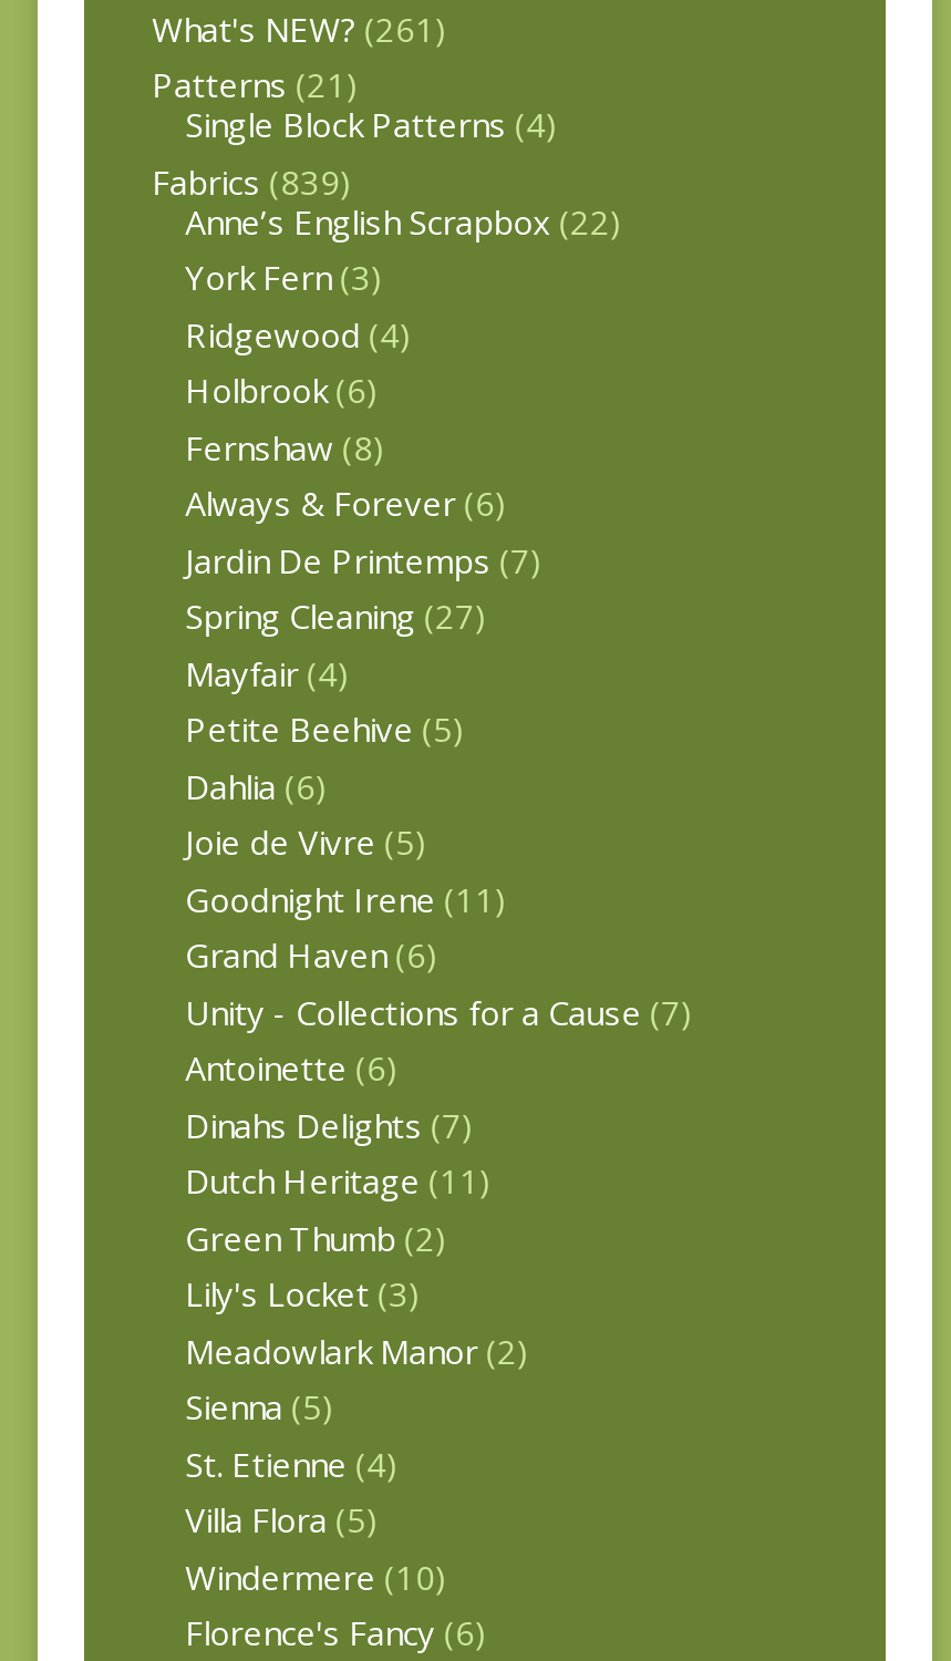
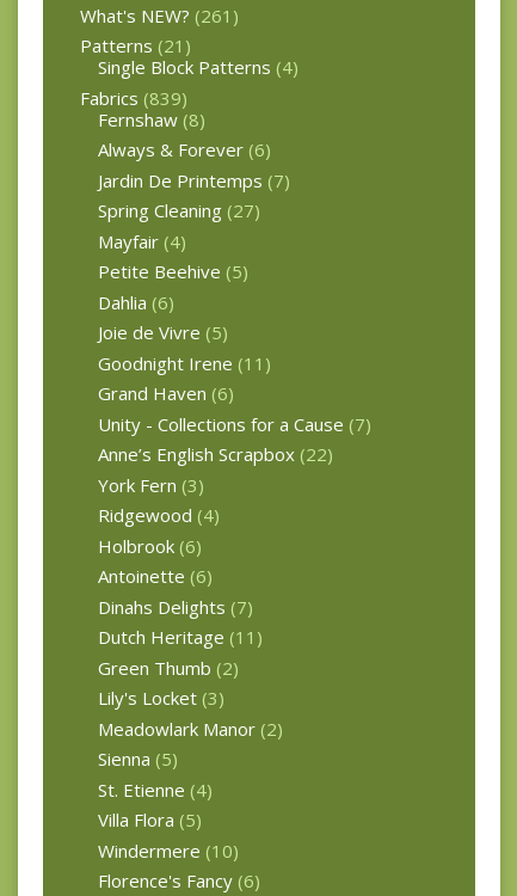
moved [185,199,621,412] -> [97,442,333,558]: Anne’s English Scrapbox (22) | York Fern (3) | Ridgewood (4) | Holbrook (6)
moved [185,425,692,1034] -> [97,107,371,436]: Fernshaw (8) | Always & Forever (6) | Jardin De Printemps (7) | ... | Grand Haven (6) | Unity - Collections for a Cause (7)

